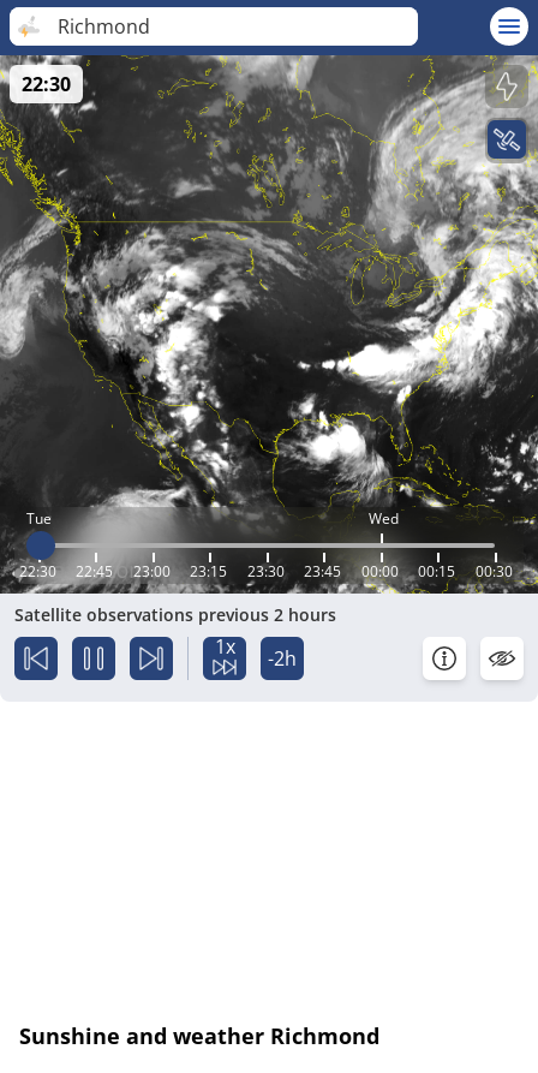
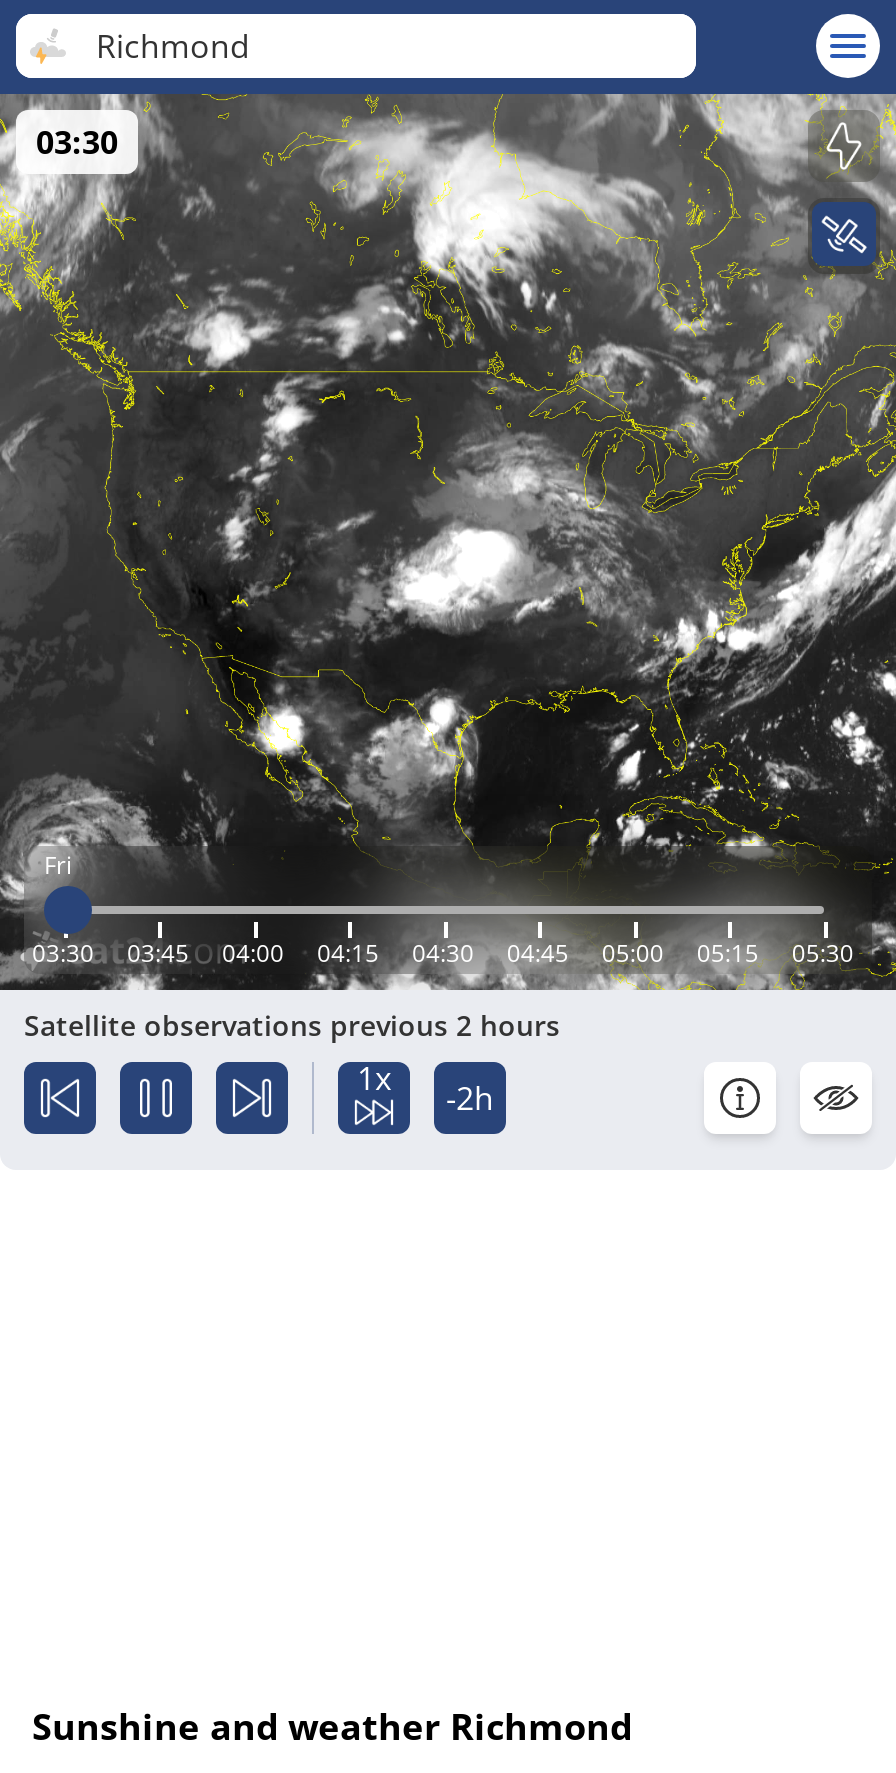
[4,54,534,595] [image] | Tue | Wed -> [6,92,890,992] [image] | Fri
[22,71,71,97] 22:30 -> [36,120,118,164] 03:30
[19,561,513,581] 22:30 | 22:45 | 23:00 | 23:15 | 23:30 | 23:45 | 00:00 | 00:15 | 00:30 -> [32,936,854,970] 03:30 | 03:45 | 04:00 | 04:15 | 04:30 | 04:45 | 05:00 | 05:15 | 05:30

